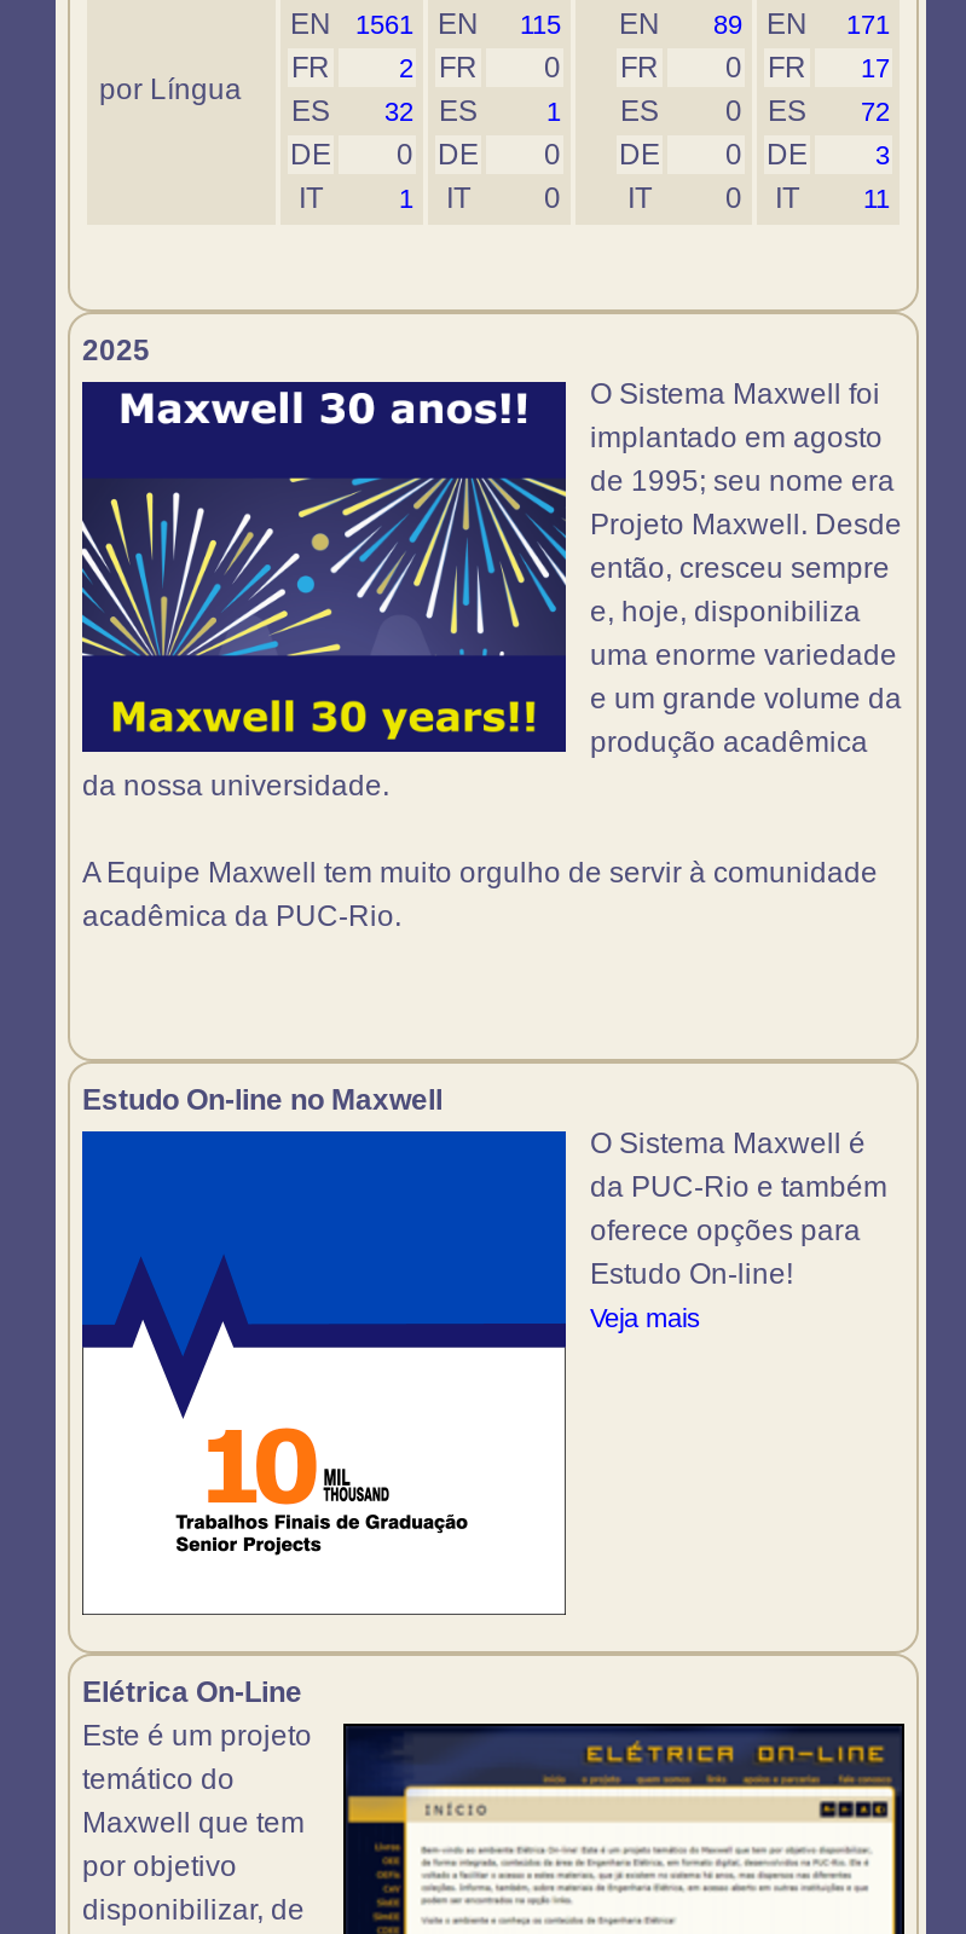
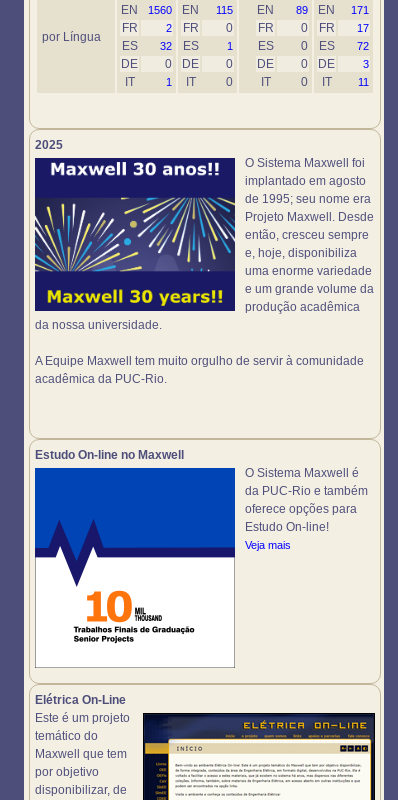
[290,7,890,41] EN 1561 EN 115 EN 89 EN 171 -> [121,3,369,17] EN 1560 EN 115 EN 89 EN 171

